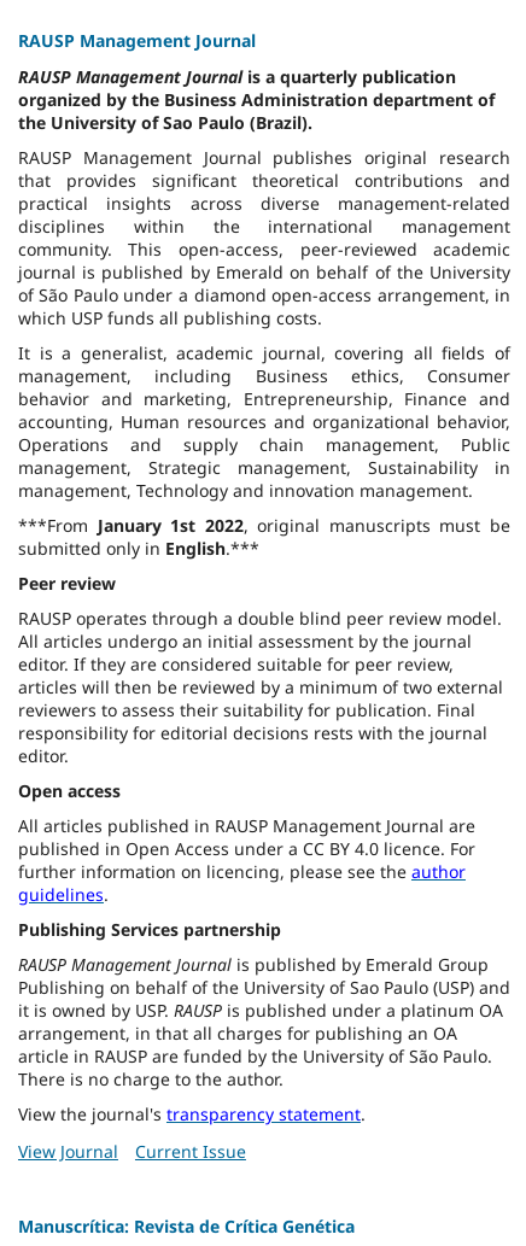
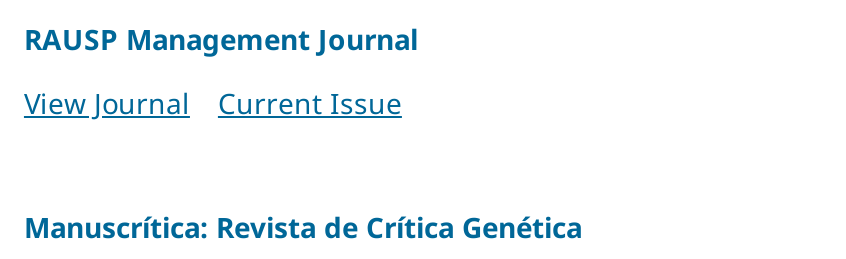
[18,66,510,1126] RAUSP Management Journal is a quarterly publication | organized by the Business Administration department of | the University of Sao Paulo (Brazil). | RAUSP Management Journal publishes original research | that provides significant theoretical contributions and | practical insights across diverse management-related | disciplines within the international management | community. This open-access, peer-reviewed academic | journal is published by Emerald on behalf of the University | of São Paulo under a diamond open-access arrangement, in | which USP funds all publishing costs. | It is a generalist, academic journal, covering all fields of | management, including Business ethics, Consumer | behavior and marketing, Entrepreneurship, Finance and | accounting, Human resources and organizational behavior, | Operations and supply chain management, Public | management, Strategic management, Sustainability in | management, Technology and innovation management. | ***From January 1st 2022, original manuscripts must be | submitted only in English.*** | Peer review | RAUSP operates through a double blind peer review model. | All articles undergo an initial assessment by the journal | editor. If they are considered suitable for peer review, | articles will then be reviewed by a minimum of two external | reviewers to assess their suitability for publication. Final | responsibility for editorial decisions rests with the journal | editor. | Open access | All articles published in RAUSP Management Journal are | published in Open Access under a CC BY 4.0 licence. For | further information on licencing, please see the author | guidelines. | Publishing Services partnership | RAUSP Management Journal is published by Emerald Group | Publishing on behalf of the University of Sao Paulo (USP) and | it is owned by USP. RAUSP is published under a platinum OA | arrangement, in that all charges for publishing an OA | article in RAUSP are funded by the University of São Paulo. | There is no charge to the author. | View the journal's transparency statement. -> none

